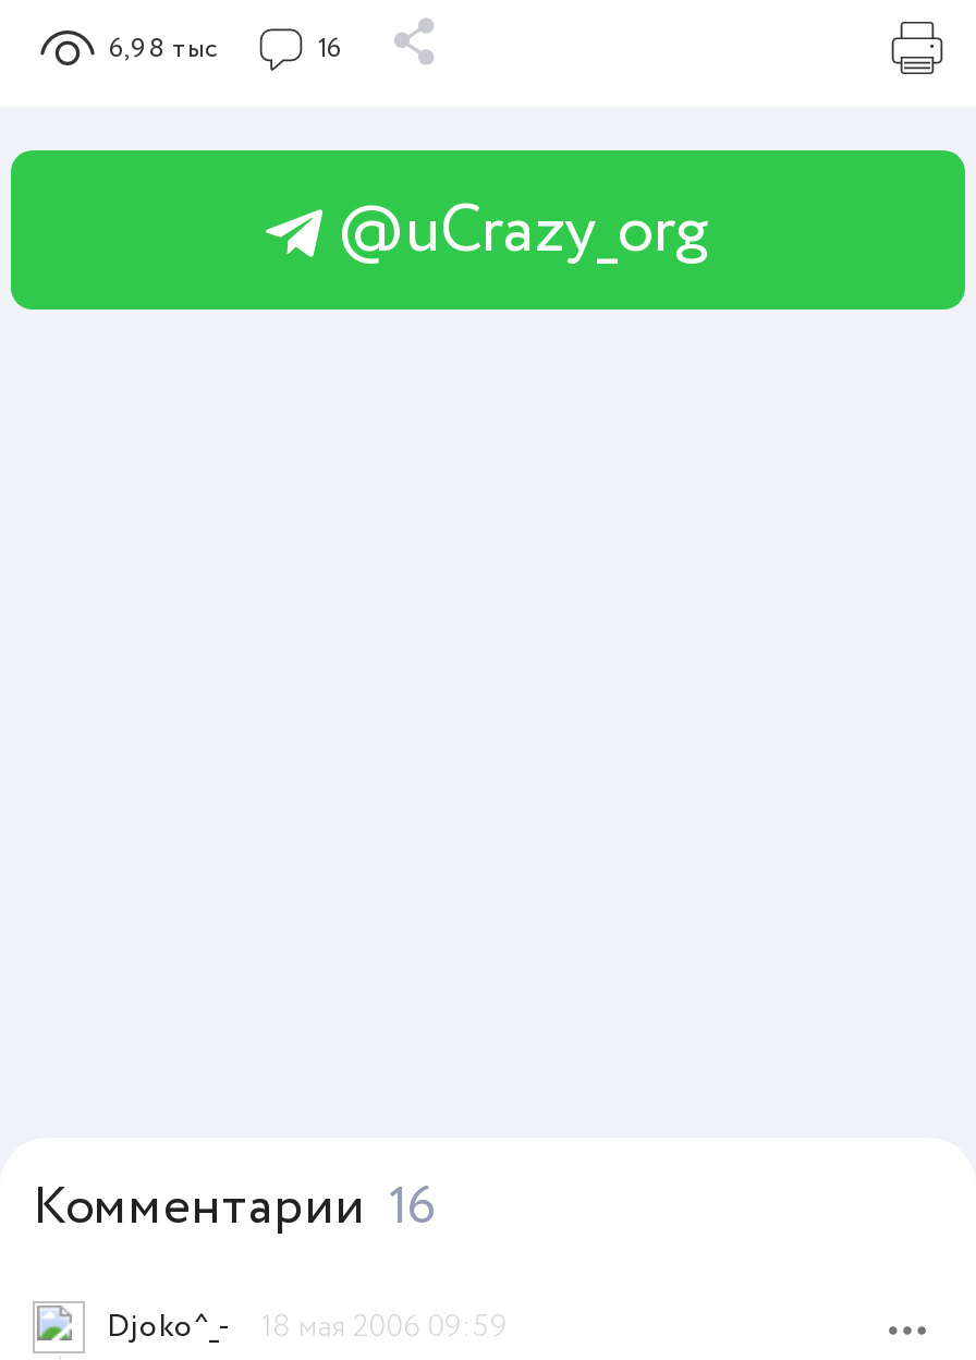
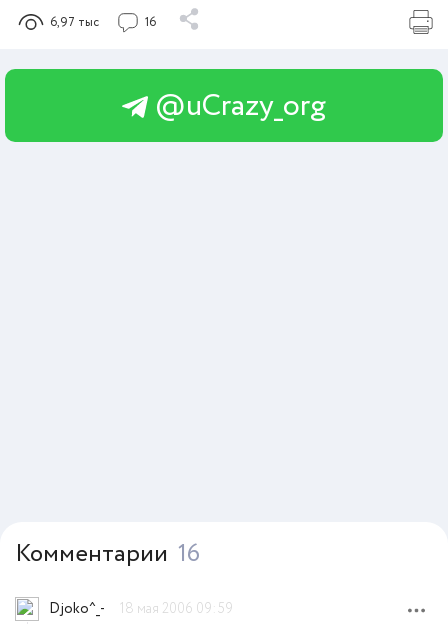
[109,30,218,67] 6,98 тыс -> [50,14,99,31] 6,97 тыс

